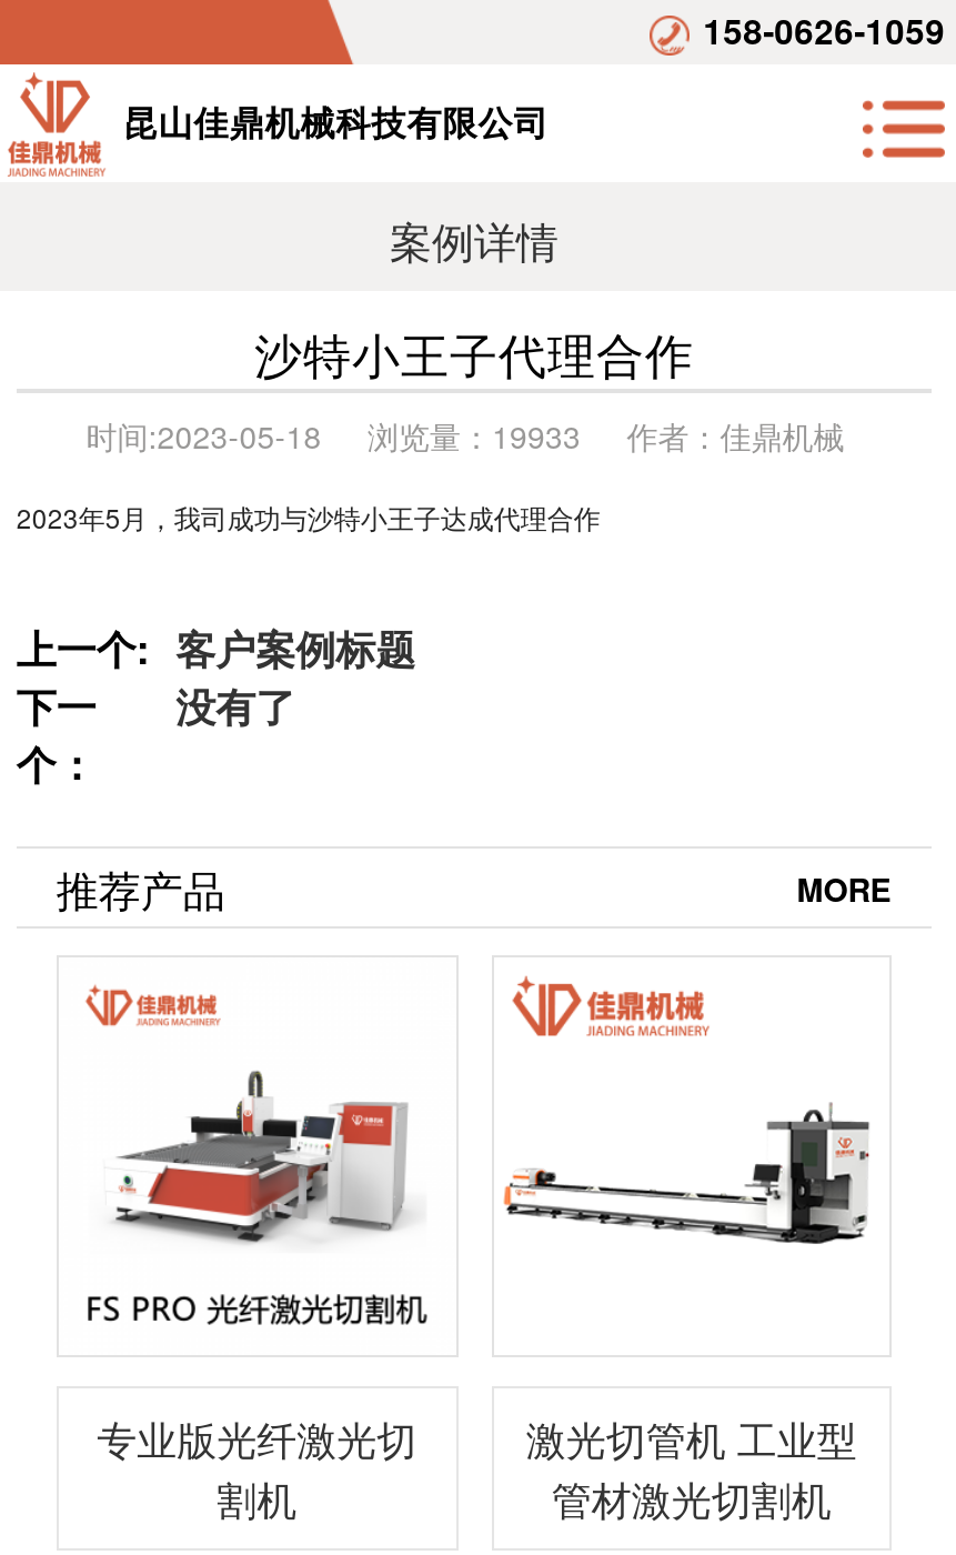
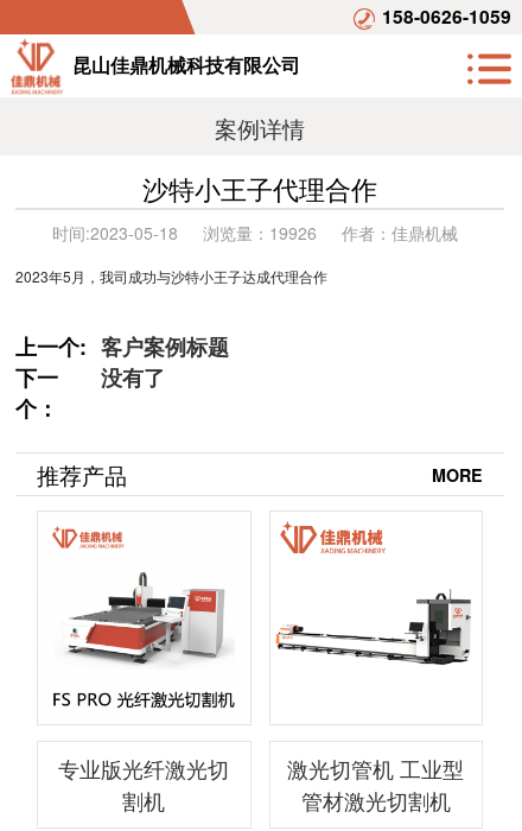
[86,412,844,457] 时间:2023-05-18 浏览量：19933 作者：佳鼎机械 -> [53,220,458,244] 时间:2023-05-18 浏览量：19926 作者：佳鼎机械

